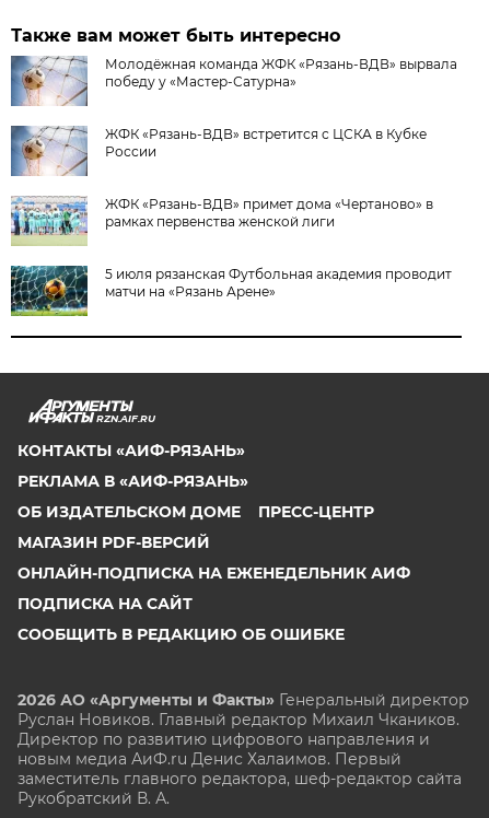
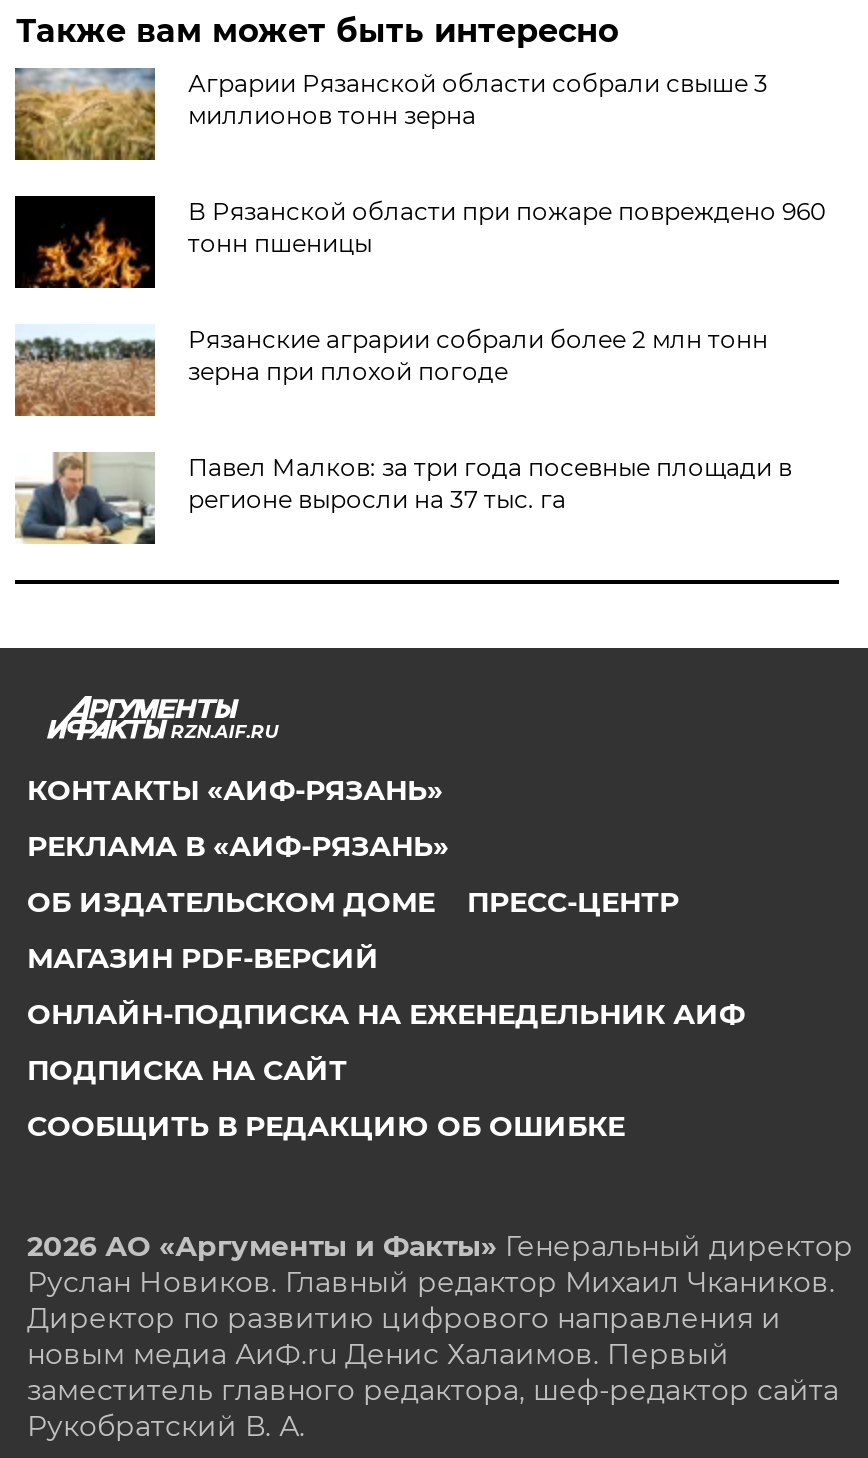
[10,56,458,107] [image] | Молодёжная команда ЖФК «Рязань-ВДВ» вырвала | победу у «Мастер-Сатурна» -> [13,68,768,162] [image] | Аграрии Рязанской области собрали свыше 3 | миллионов тонн зерна
[10,125,427,177] [image] | ЖФК «Рязань-ВДВ» встретится с ЦСКА в Кубке | России -> [13,194,826,290] [image] | В Рязанской области при пожаре повреждено 960 | тонн пшеницы
[11,196,434,246] [image] | ЖФК «Рязань-ВДВ» примет дома «Чертаново» в | рамках первенства женской лиги -> [15,324,768,416] [image] | Рязанские аграрии собрали более 2 млн тонн | зерна при плохой погоде
[10,265,452,317] [image] | 5 июля рязанская Футбольная академия проводит | матчи на «Рязань Арене» -> [15,450,792,546] [image] | Павел Малков: за три года посевные площади в | регионе выросли на 37 тыс. га

